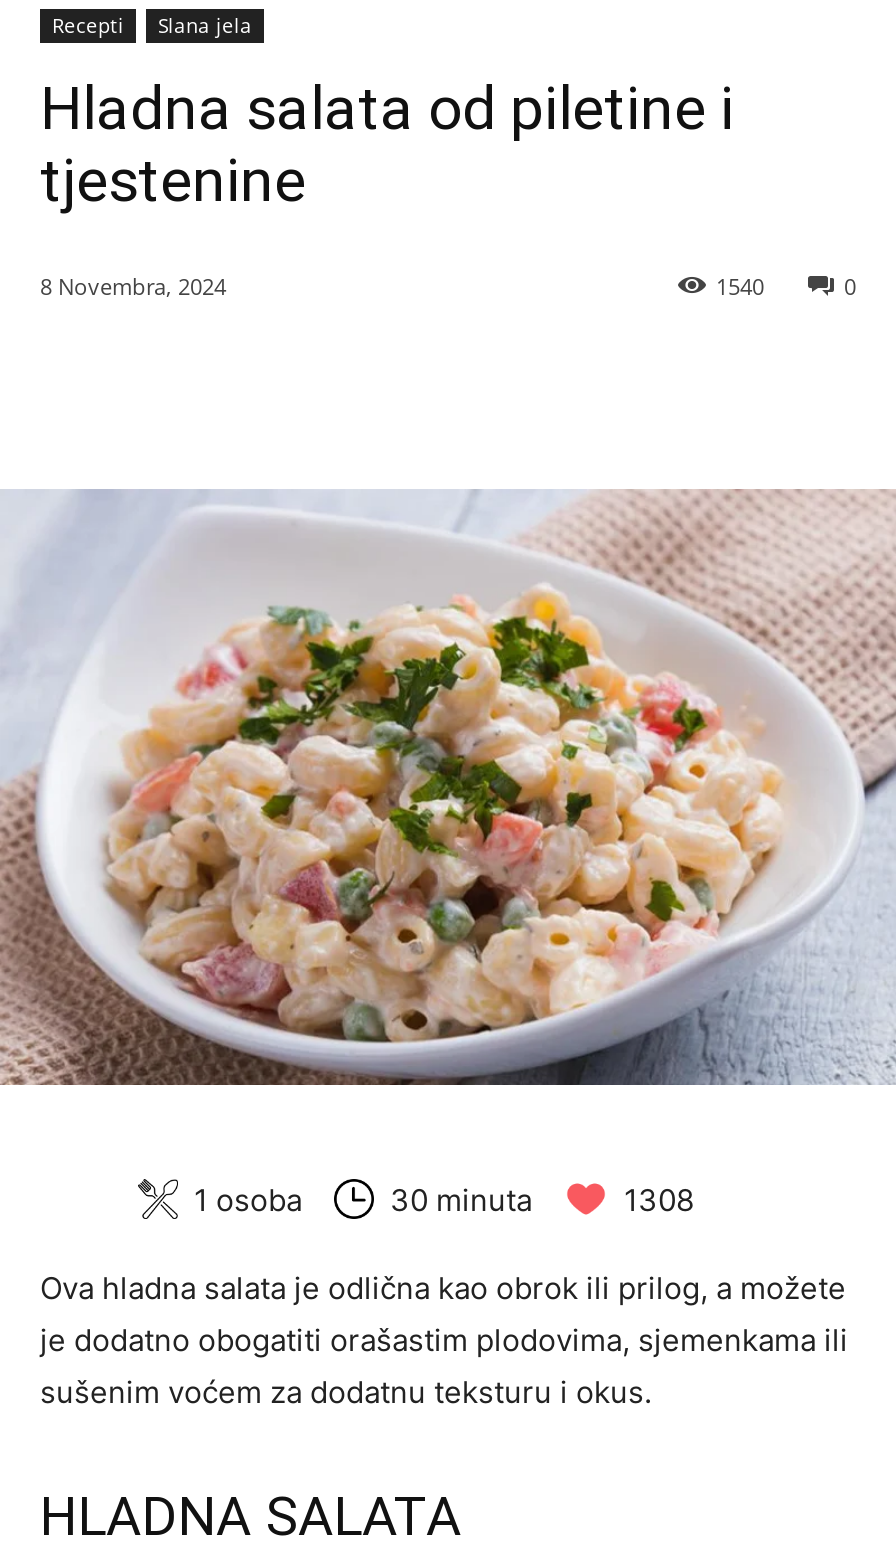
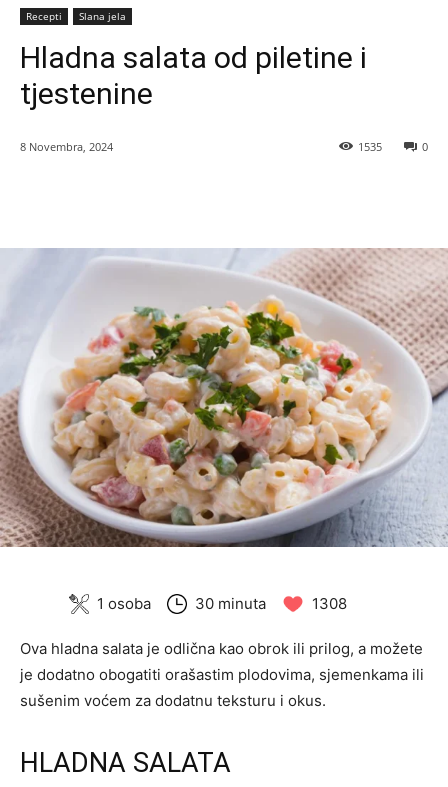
[716,271,764,301] 1540 -> [358,139,382,154] 1535

